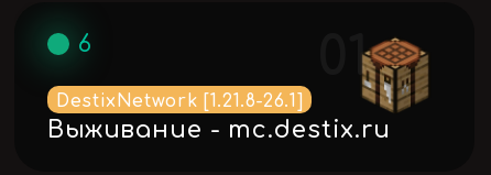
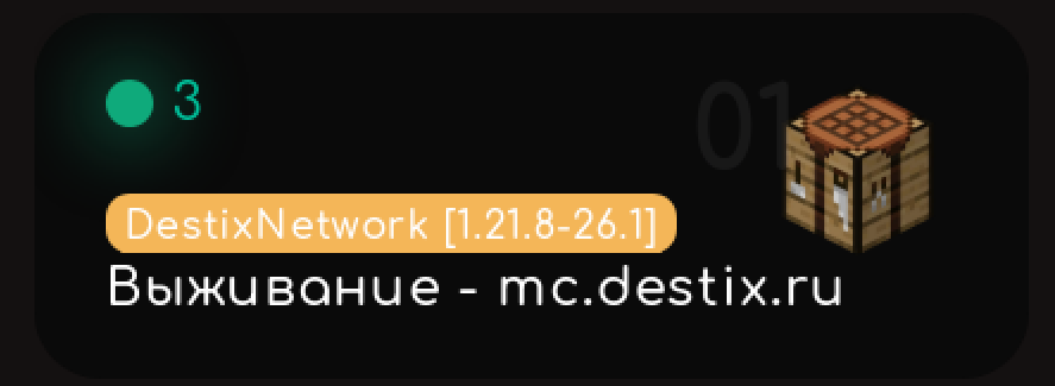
[78,31,92,57] 6 -> [172,75,206,132] 3

